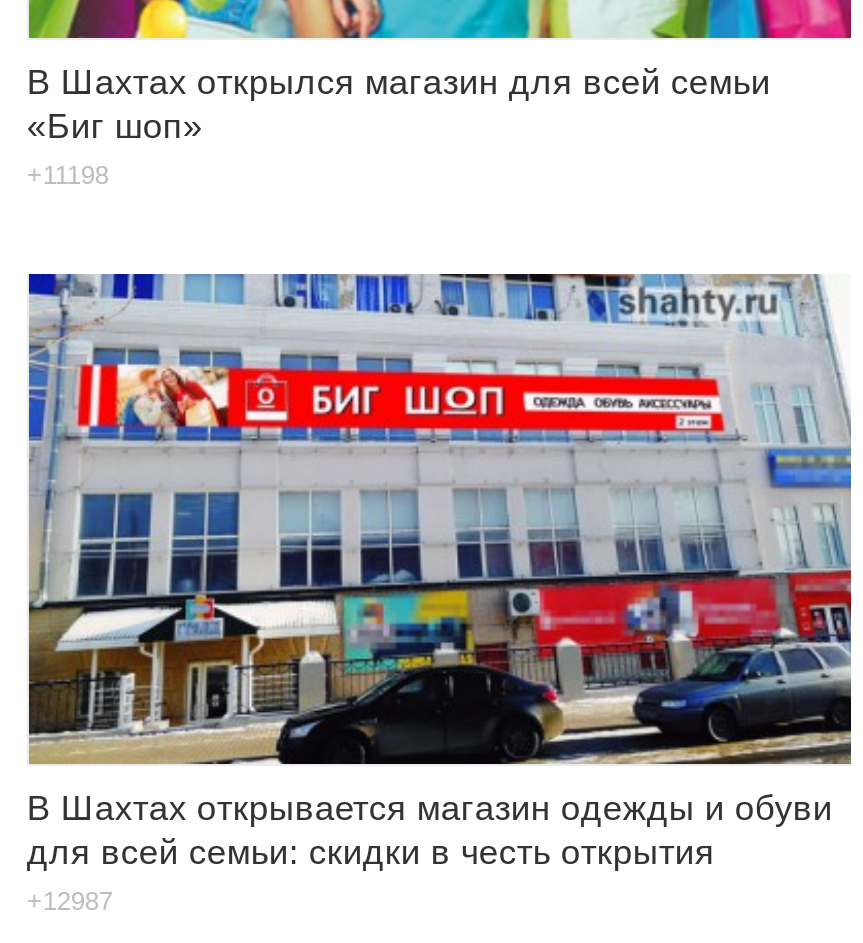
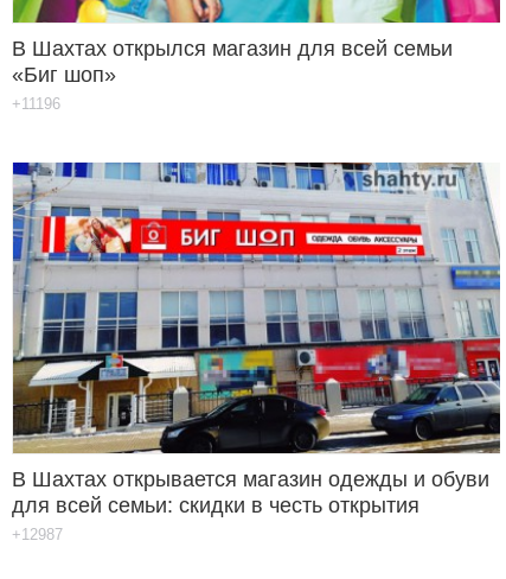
[27,159,109,189] +11198 -> [12,94,60,112] +11196

